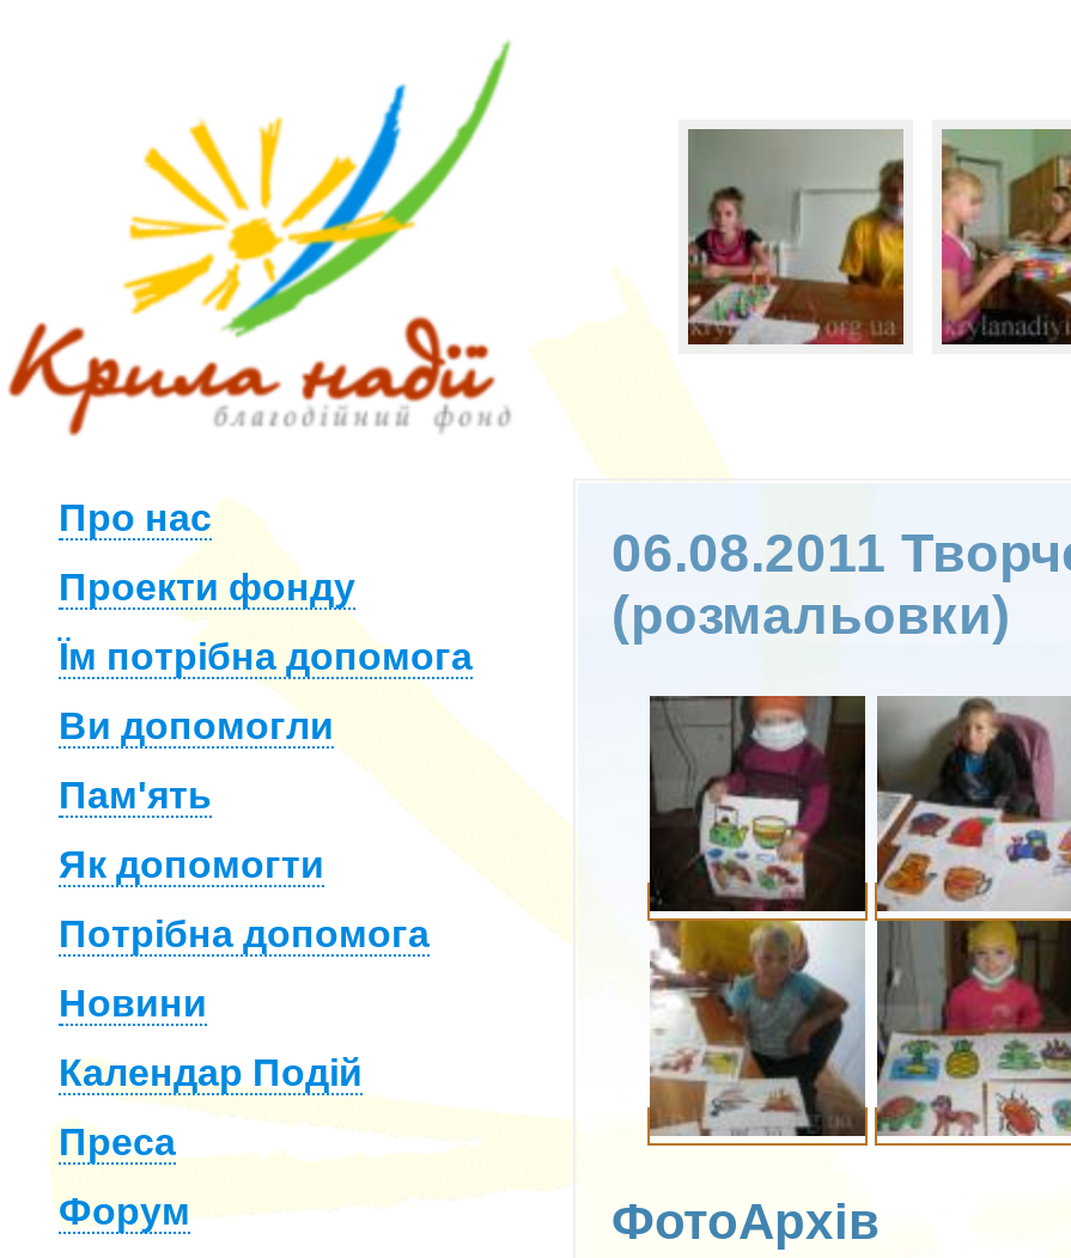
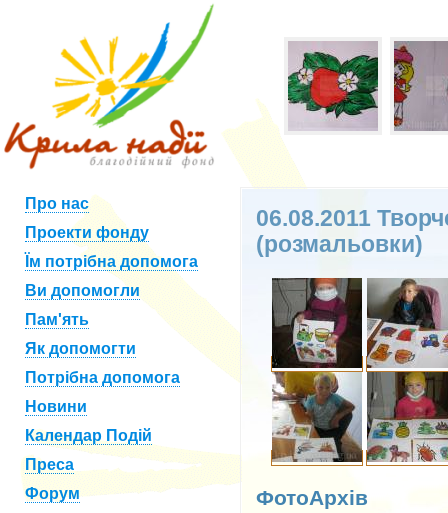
[686,129,906,347] [image] -> [287,42,379,131] [image]
[939,129,1064,344] [image] -> [393,41,445,130] [image]

